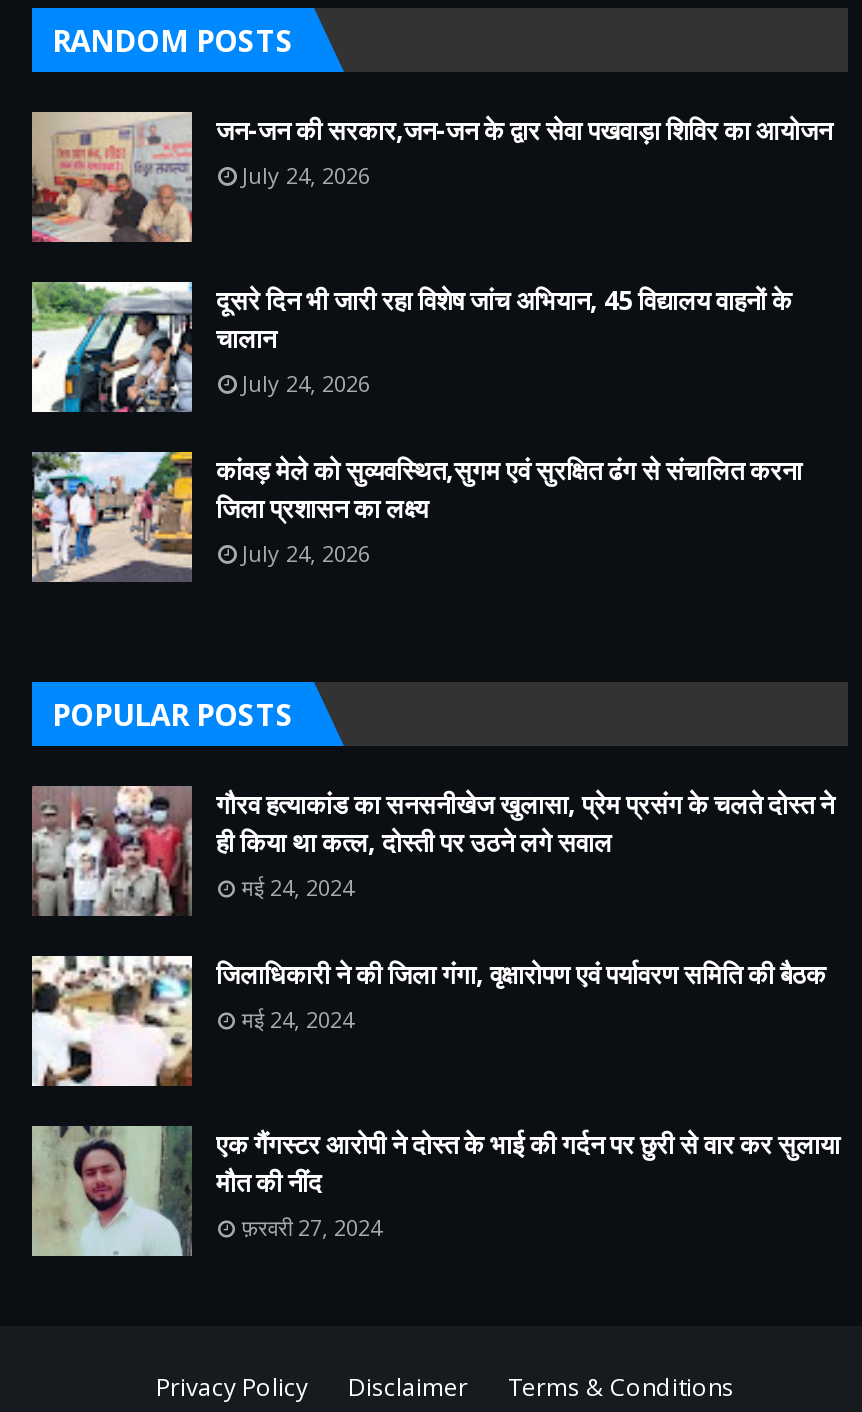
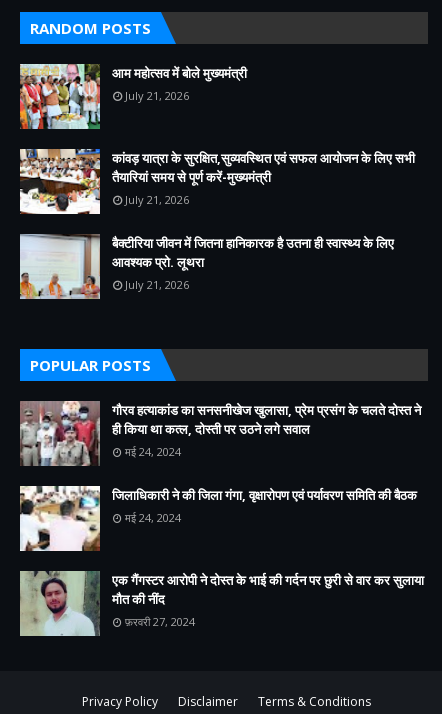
[32,110,832,244] [image] | जन-जन की सरकार,जन-जन के द्वार सेवा पखवाड़ा शिविर का आयोजन | July 24, 2026 -> [19,64,247,130] [image] | आम महोत्सव में बोले मुख्यमंत्री | July 21, 2026
[30,280,792,414] [image] | दूसरे दिन भी जारी रहा विशेष जांच अभियान, 45 विद्यालय वाहनों के | चालान | July 24, 2026 -> [20,148,415,215] [image] | कांवड़ यात्रा के सुरक्षित,सुव्यवस्थित एवं सफल आयोजन के लिए सभी | तैयारियां समय से पूर्ण करें-मुख्यमंत्री | July 21, 2026
[30,450,802,582] [image] | कांवड़ मेले को सुव्यवस्थित,सुगम एवं सुरक्षित ढंग से संचालित करना | जिला प्रशासन का लक्ष्य | July 24, 2026 -> [19,234,394,299] [image] | बैक्टीरिया जीवन में जितना हानिकारक है उतना ही स्वास्थ्य के लिए | आवश्यक प्रो. लूथरा | July 21, 2026

